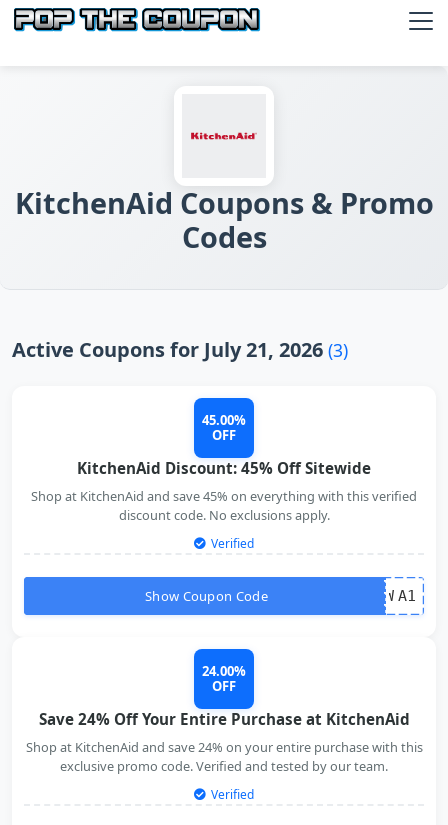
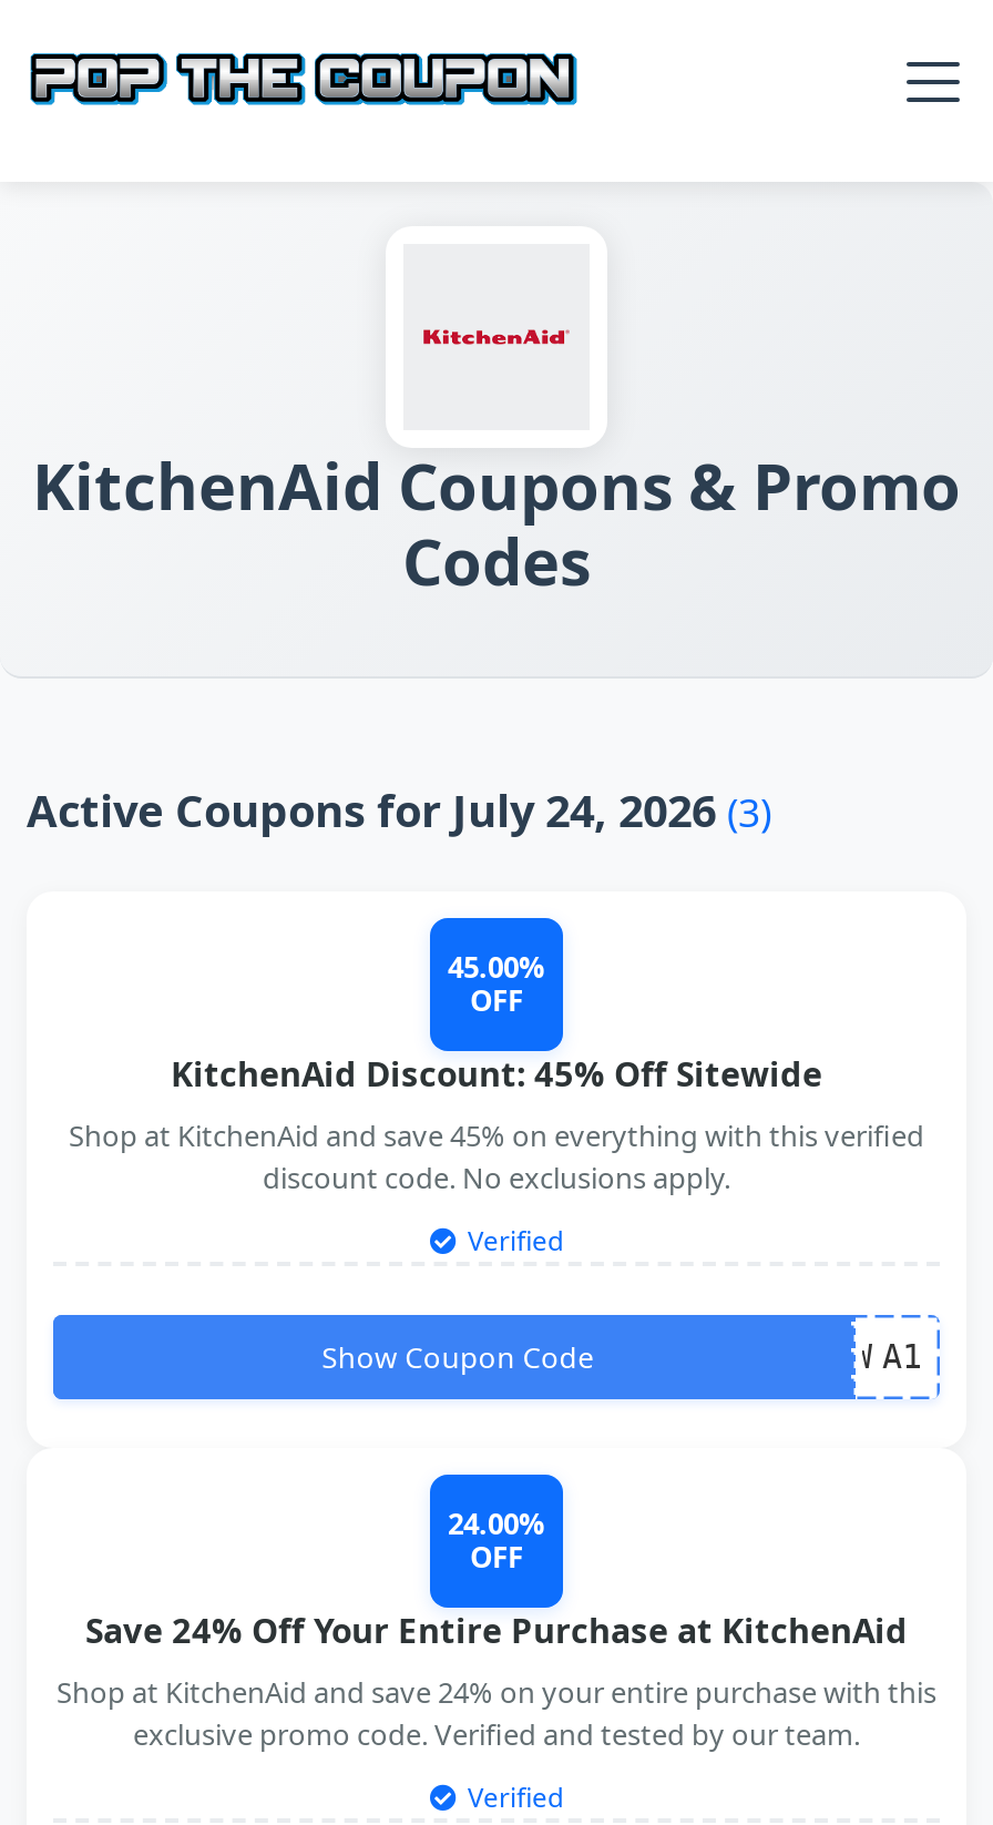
[12,336,348,363] Active Coupons for July 21, 2026 (3) -> [27,781,771,840] Active Coupons for July 24, 2026 (3)

